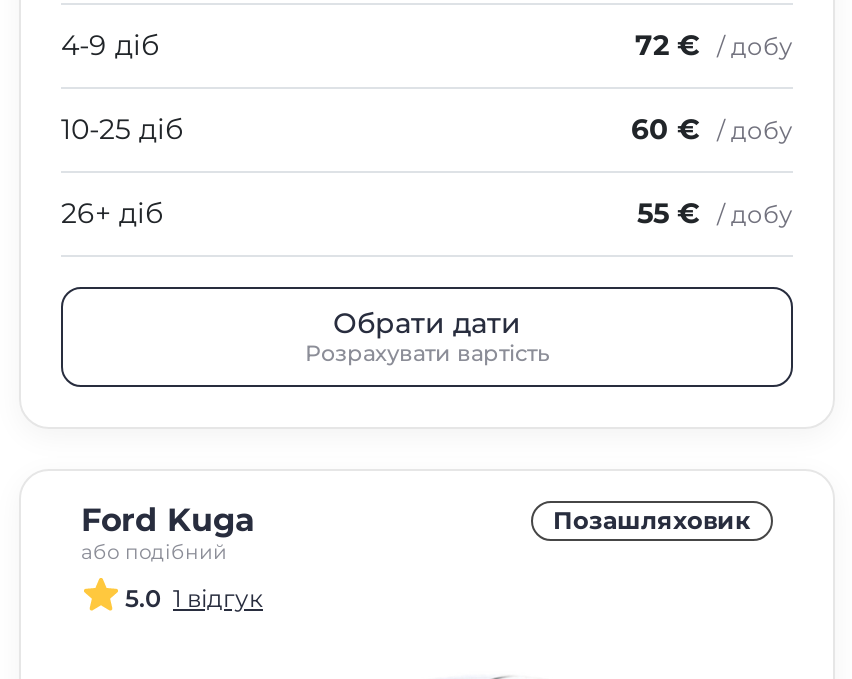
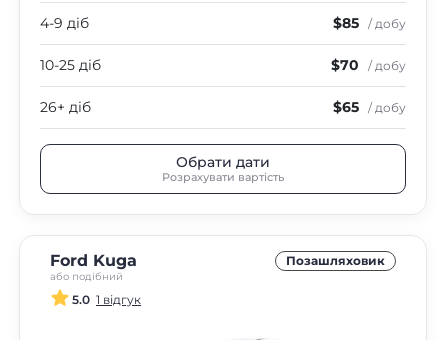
[635,27,793,63] 72 € / добу -> [333,14,406,32] $85 / добу
[631,111,793,147] 60 € / добу -> [331,56,406,74] $70 / добу
[637,195,793,231] 55 € / добу -> [333,98,406,116] $65 / добу

